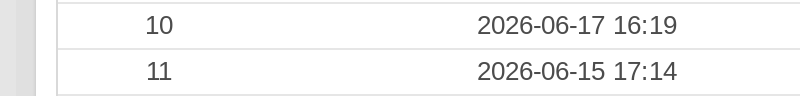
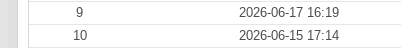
[145,10,173,40] 10 -> [76,5,83,20] 9
[146,56,172,86] 11 -> [72,28,86,43] 10

